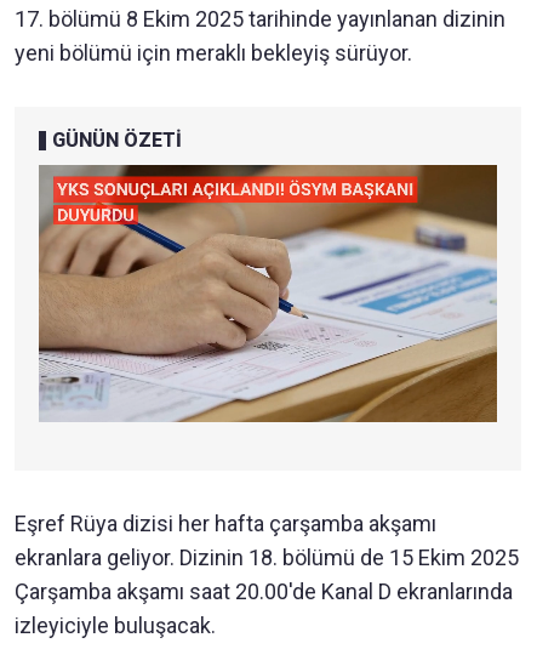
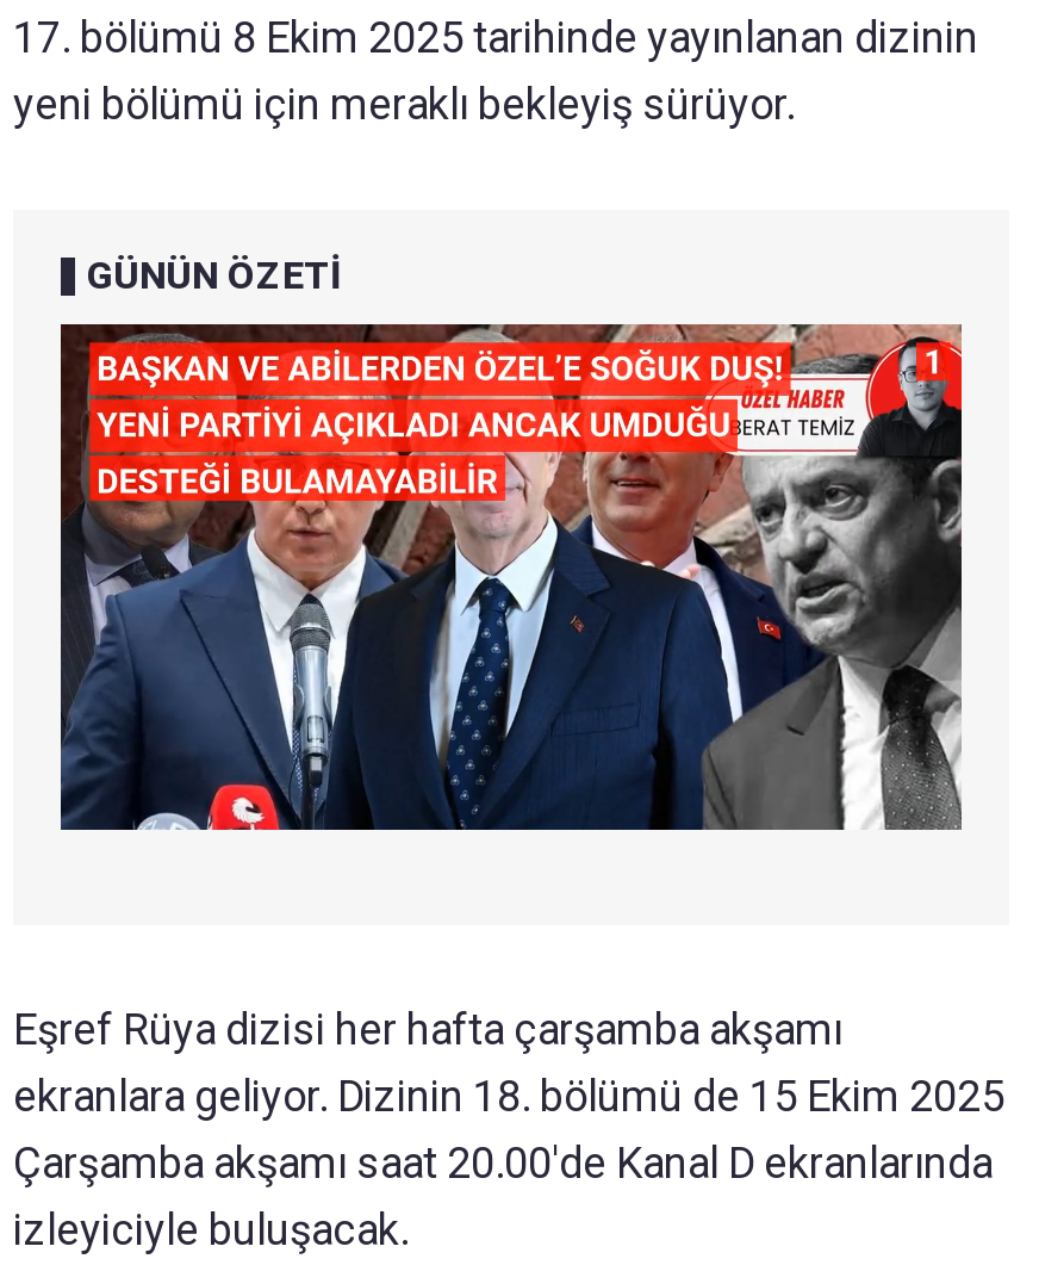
[38,164,498,423] [image] -> [58,322,964,832] [image]

